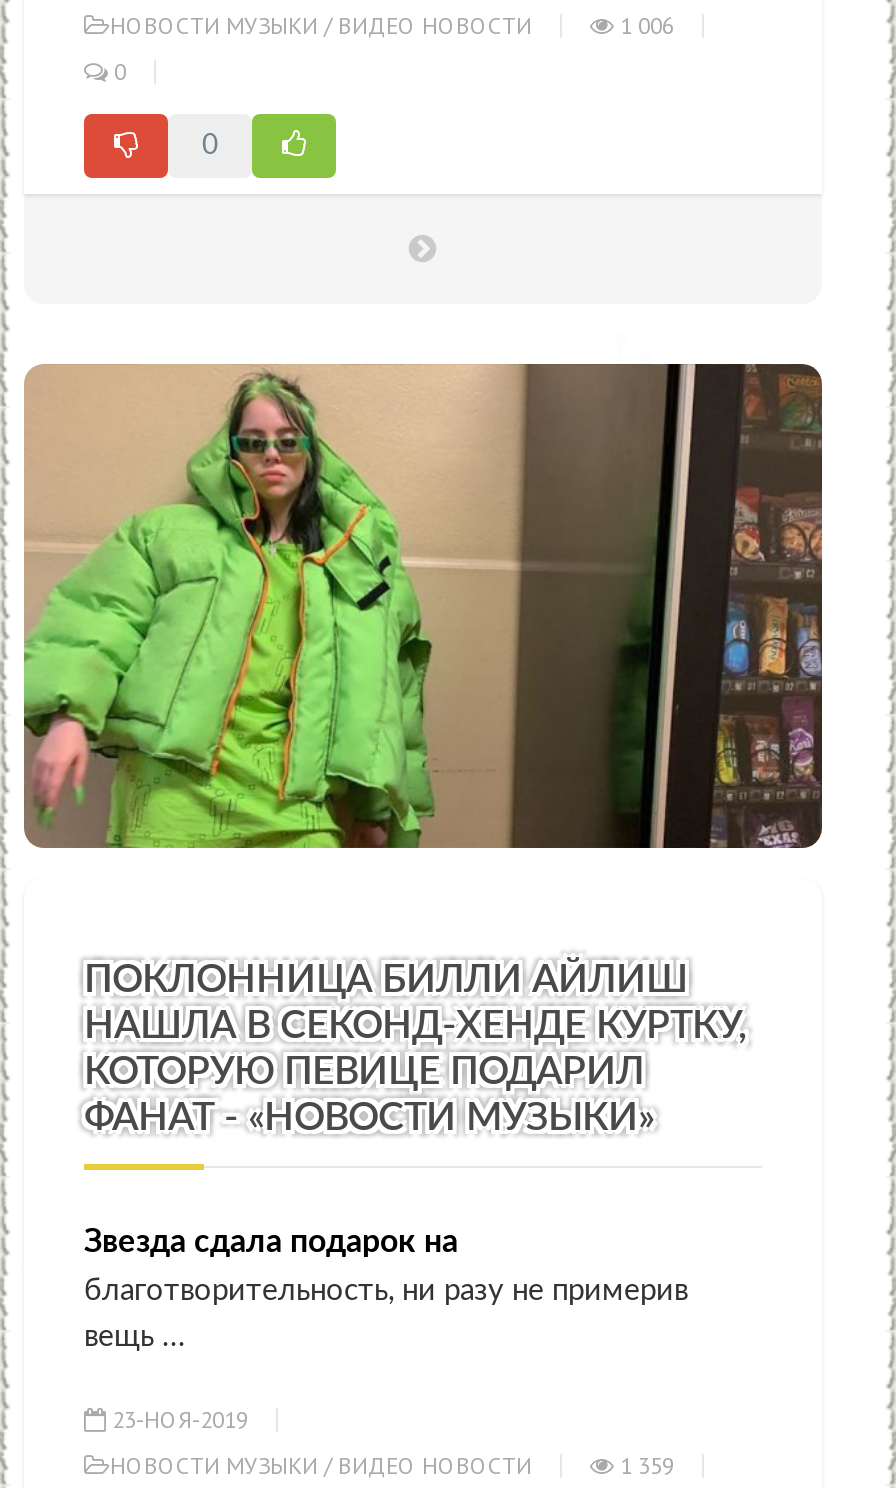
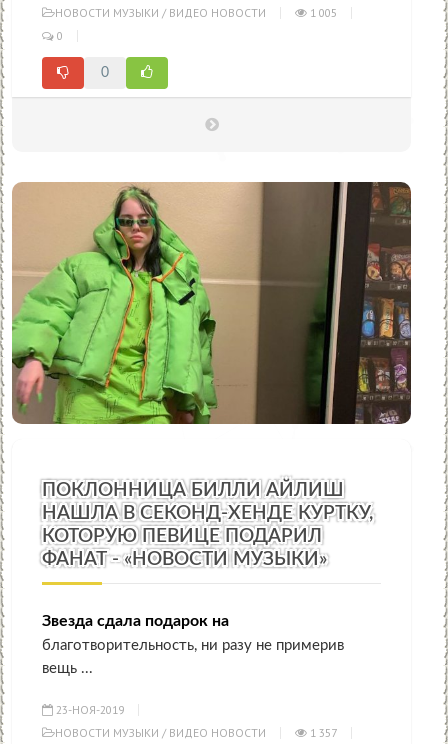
[614,10,674,40] 1 006 -> [307,5,337,20] 1 005
[614,1449,674,1479] 1 359 -> [307,724,337,739] 1 357

